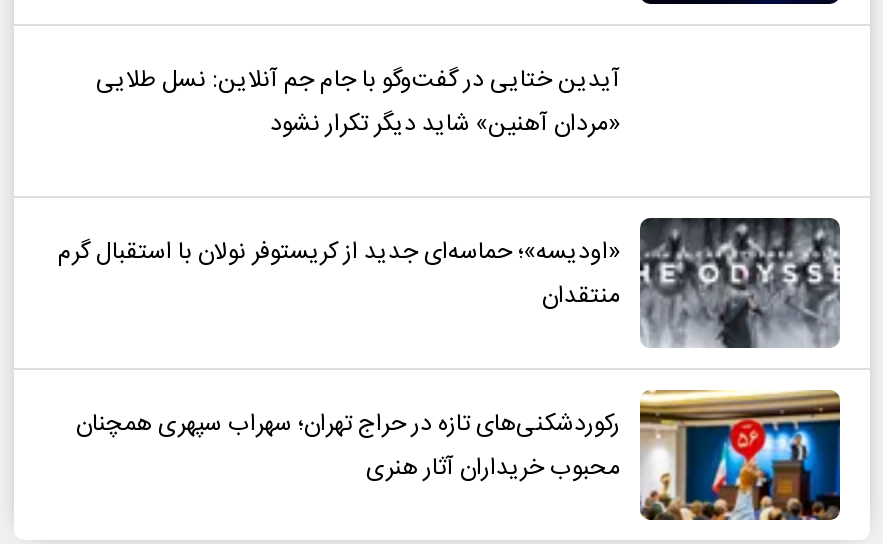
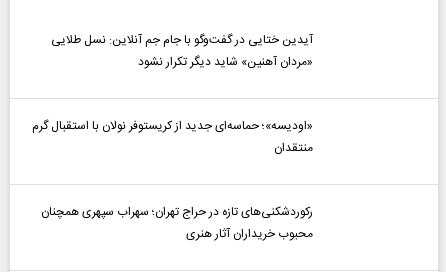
[638,216,842,350] [image] -> none
[638,388,842,522] [image] -> none

